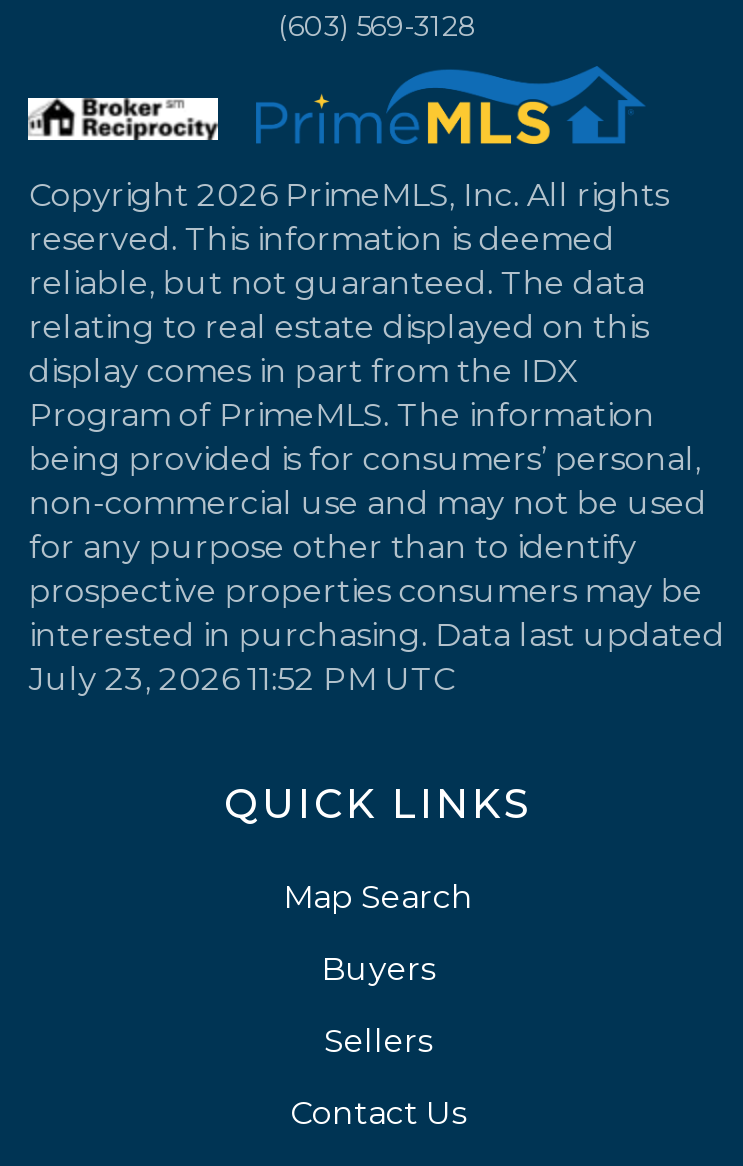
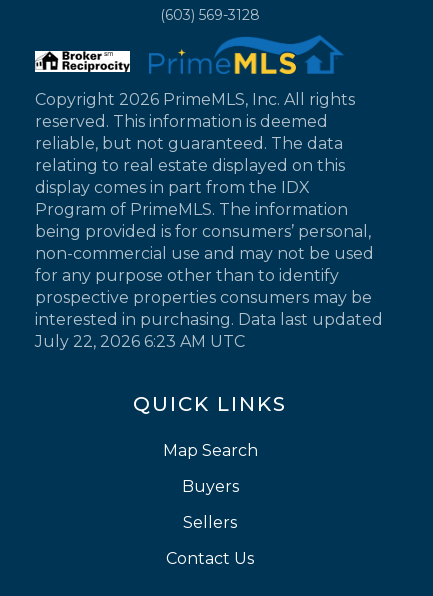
[29,661,455,699] July 23, 2026 11:52 PM UTC -> [35,332,245,351] July 22, 2026 6:23 AM UTC

